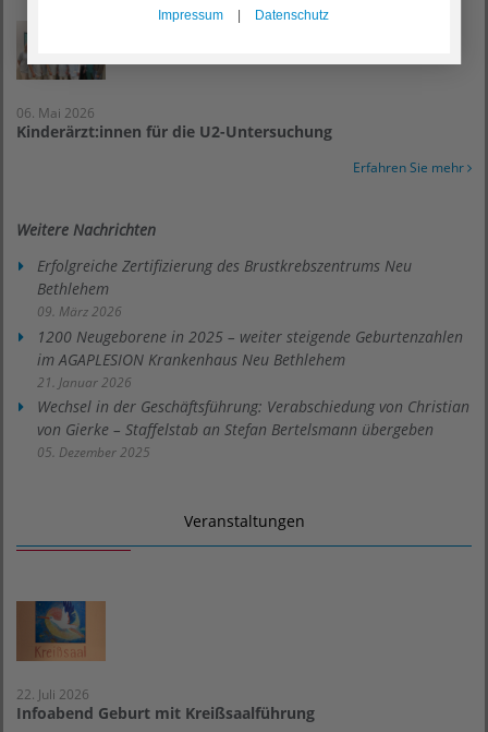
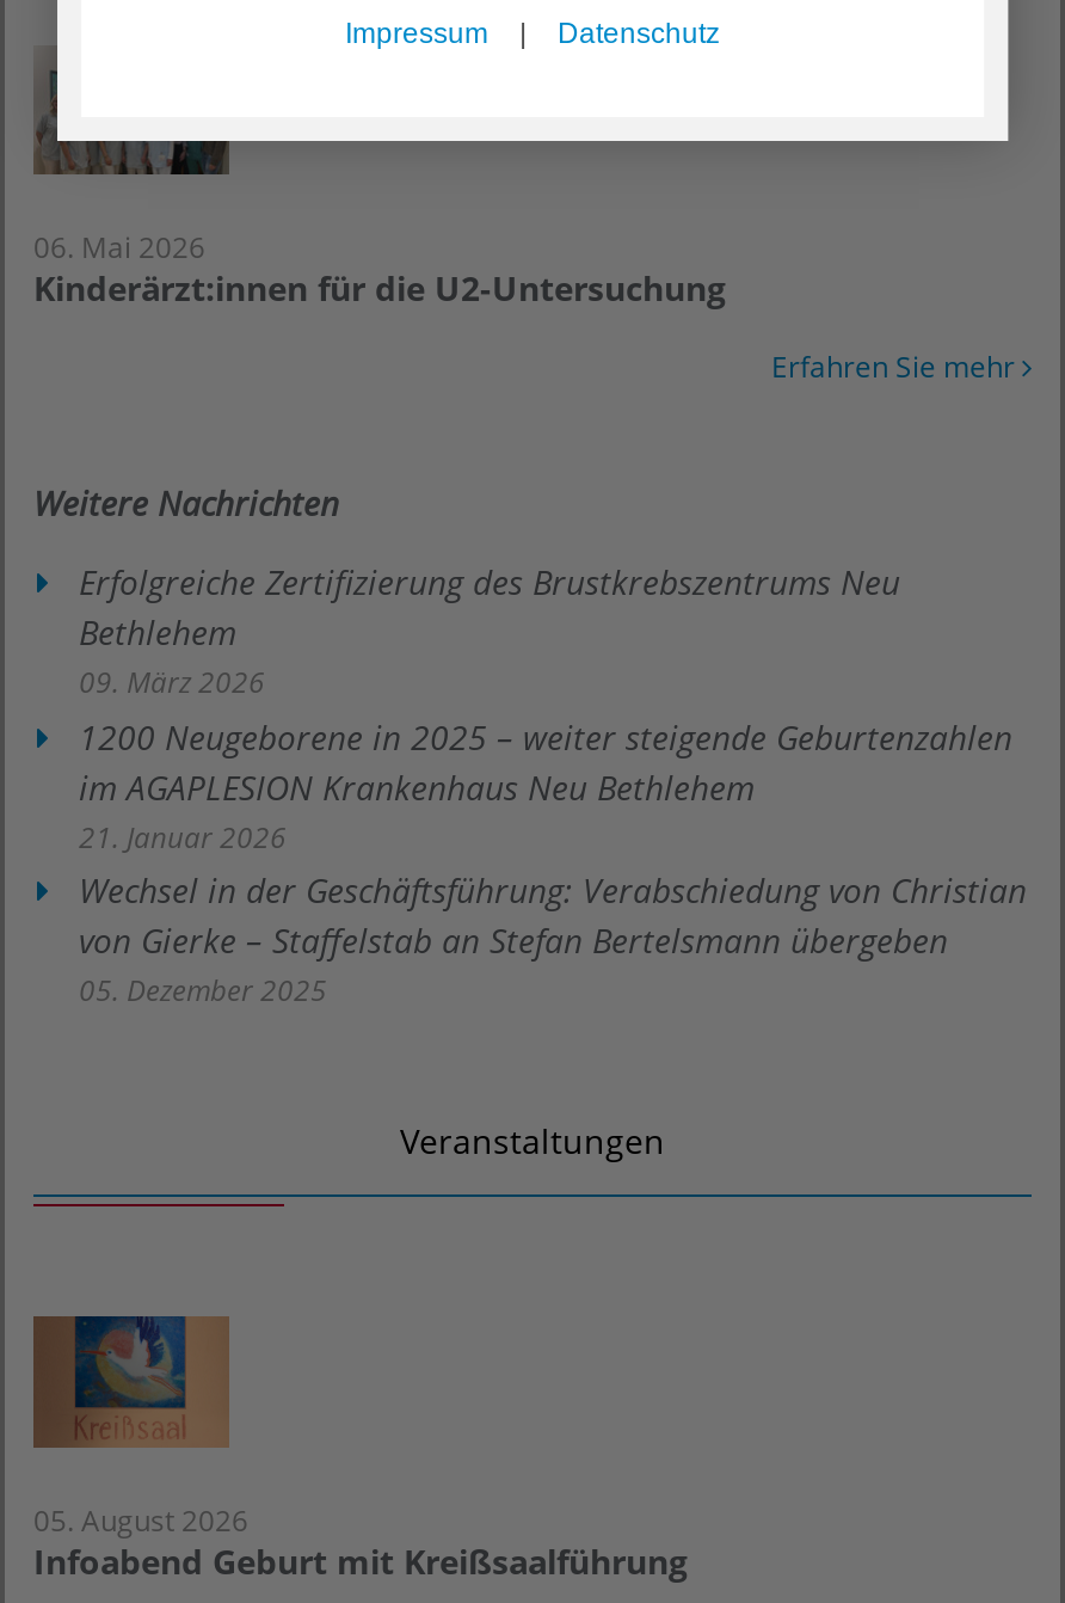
[16,685,89,702] 22. Juli 2026 -> [33,1500,248,1538] 05. August 2026

